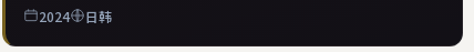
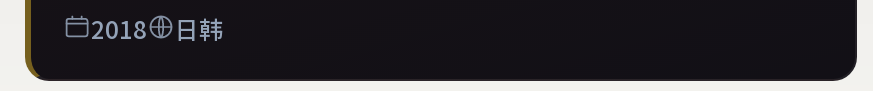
[39,7,70,25] 2024 -> [91,10,147,44] 2018

